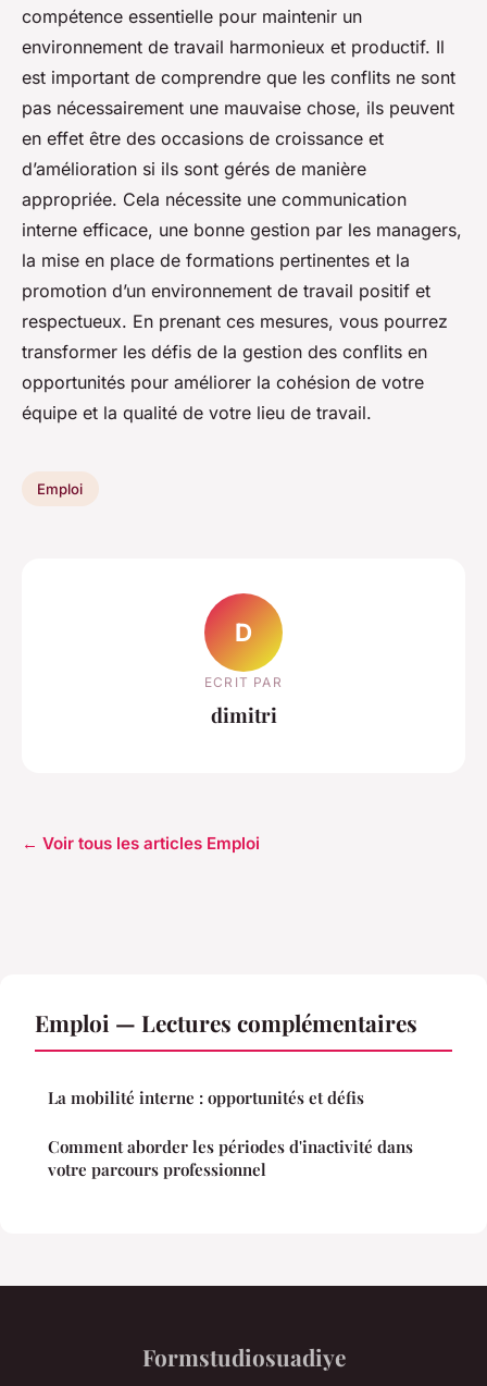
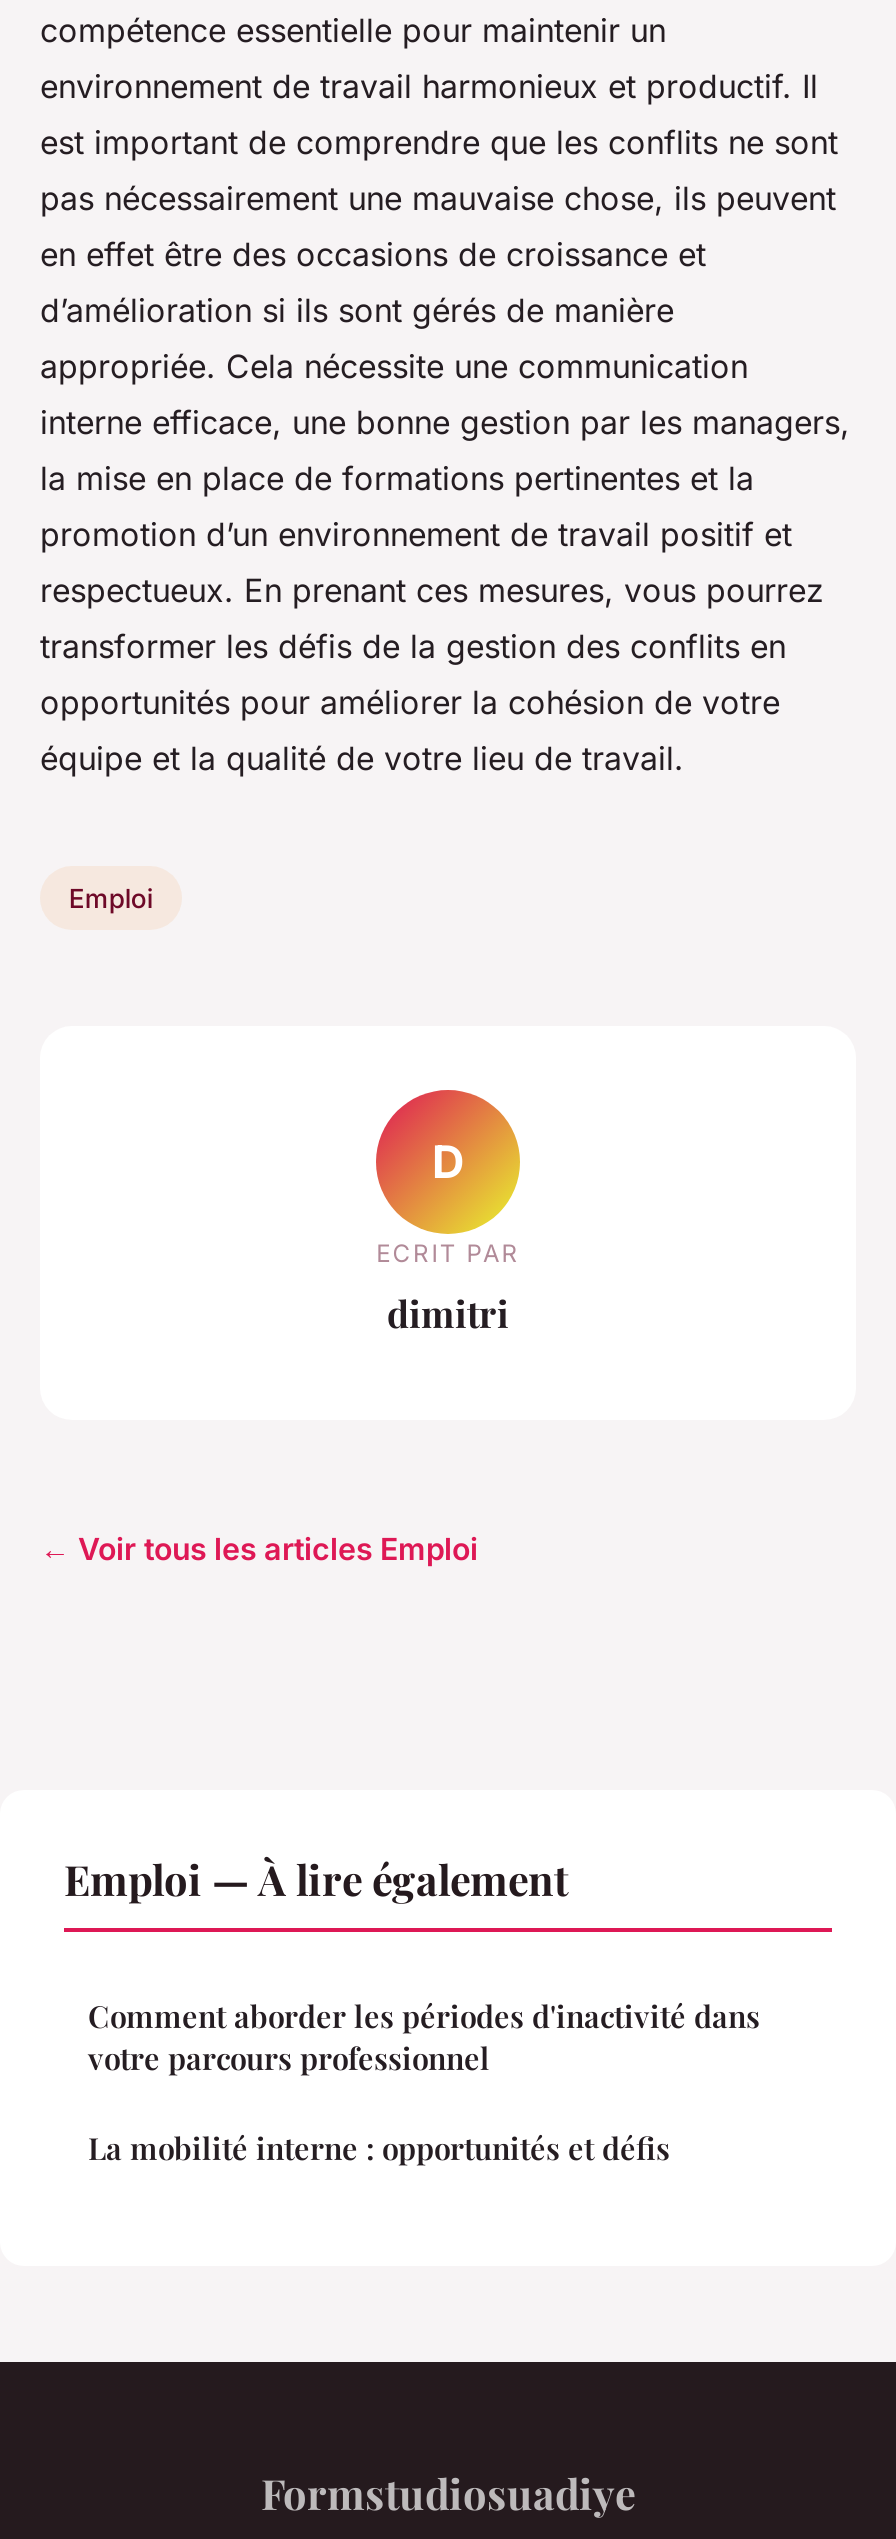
[35,1008,417,1038] Emploi — Lectures complémentaires -> [64,1851,568,1907] Emploi — À lire également
moved [48,1087,364,1109] -> [88,2129,670,2169]: La mobilité interne : opportunités et défis
moved [48,1136,413,1181] -> [88,1997,760,2079]: Comment aborder les périodes d'inactivité dans | votre parcours professionnel

